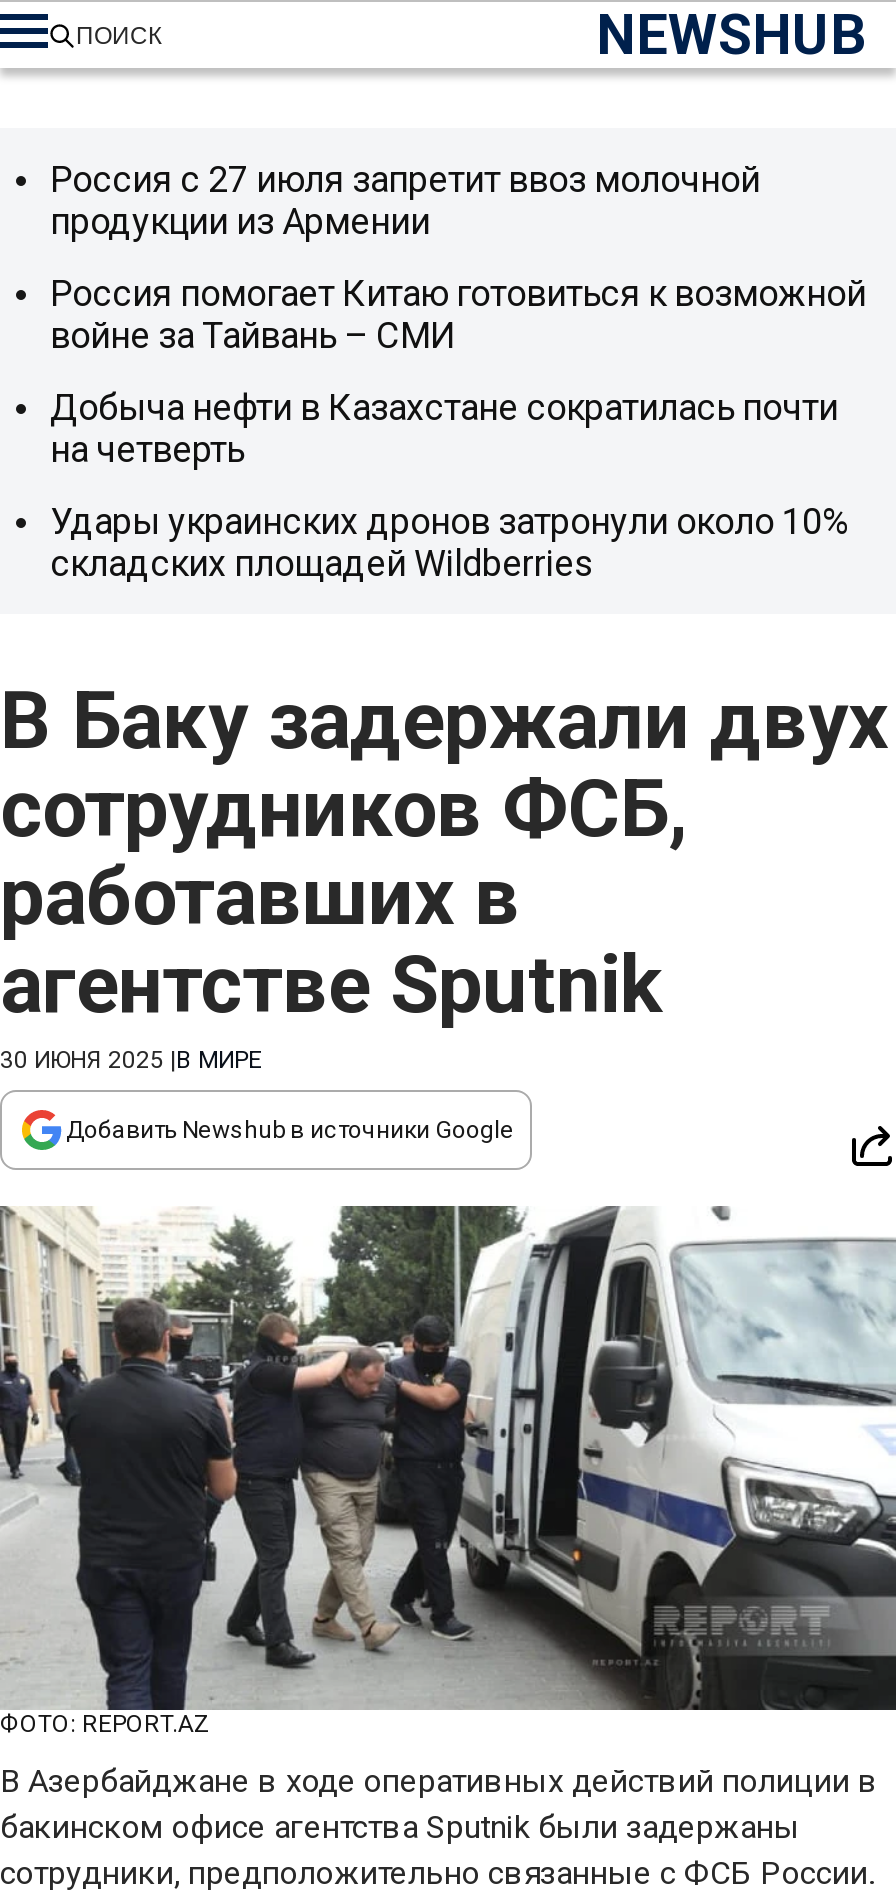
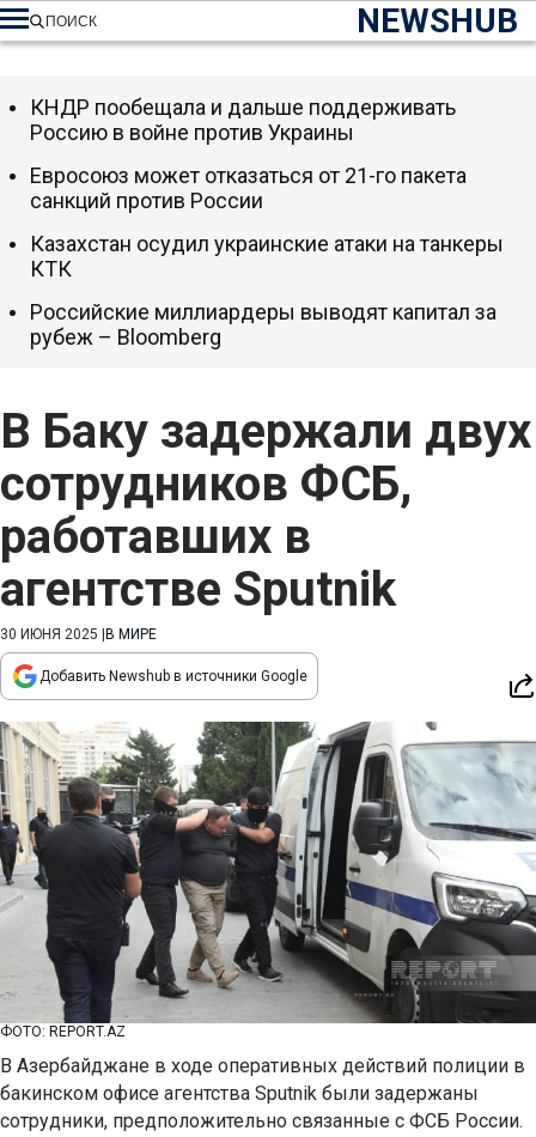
[50,158,760,242] Россия с 27 июля запретит ввоз молочной | продукции из Армении -> [30,95,456,145] КНДР пообещала и дальше поддерживать | Россию в войне против Украины
[50,272,866,356] Россия помогает Китаю готовиться к возможной | войне за Тайвань – СМИ -> [30,163,467,213] Евросоюз может отказаться от 21-го пакета | санкций против России
[50,386,838,470] Добыча нефти в Казахстане сократилась почти | на четверть -> [30,231,504,281] Казахстан осудил украинские атаки на танкеры | КТК
[50,500,848,584] Удары украинских дронов затронули около 10% | складских площадей Wildberries -> [30,299,497,349] Российские миллиардеры выводят капитал за | рубеж – Bloomberg

